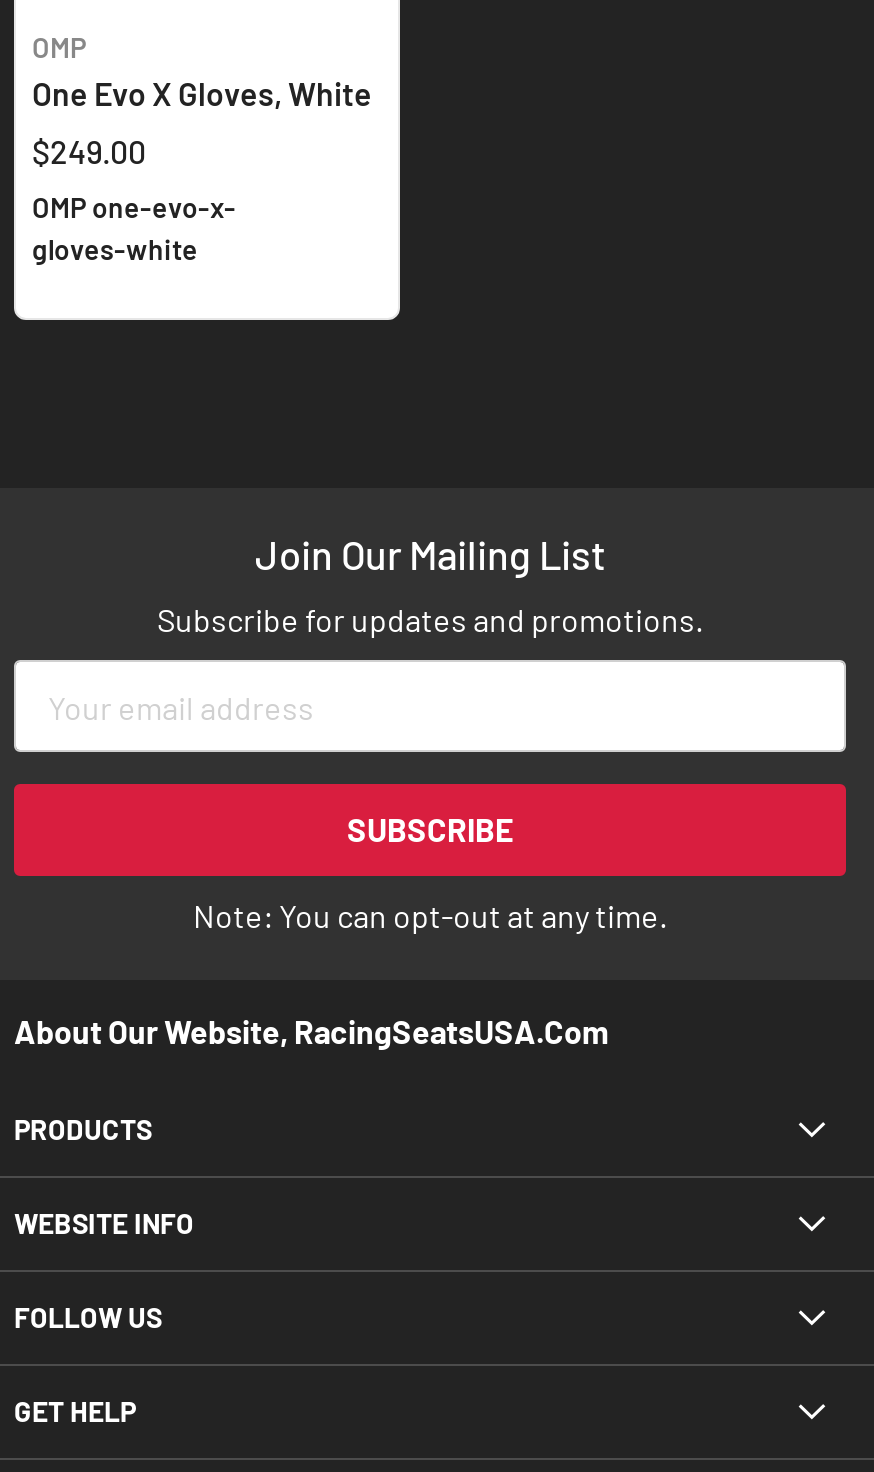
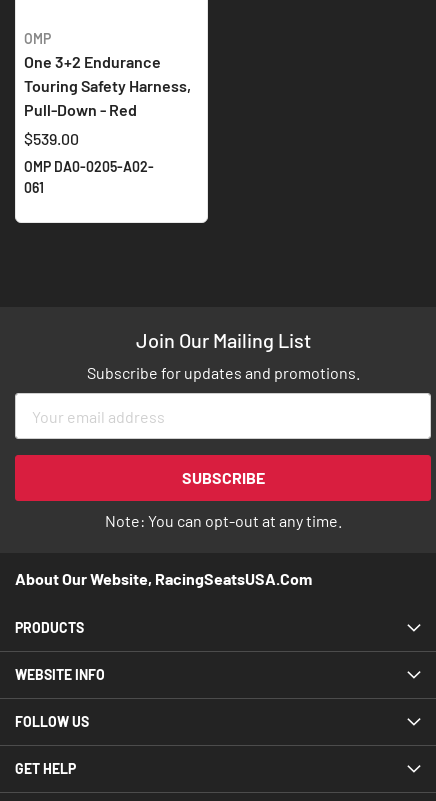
[32,74,372,112] One Evo X Gloves, White -> [24,52,191,119] One 3+2 Endurance | Touring Safety Harness, | Pull-Down - Red
[32,132,146,170] $249.00 -> [24,129,79,148] $539.00
[32,190,236,266] OMP one-evo-x- | gloves-white -> [24,158,154,196] OMP DA0-0205-A02- | 061

